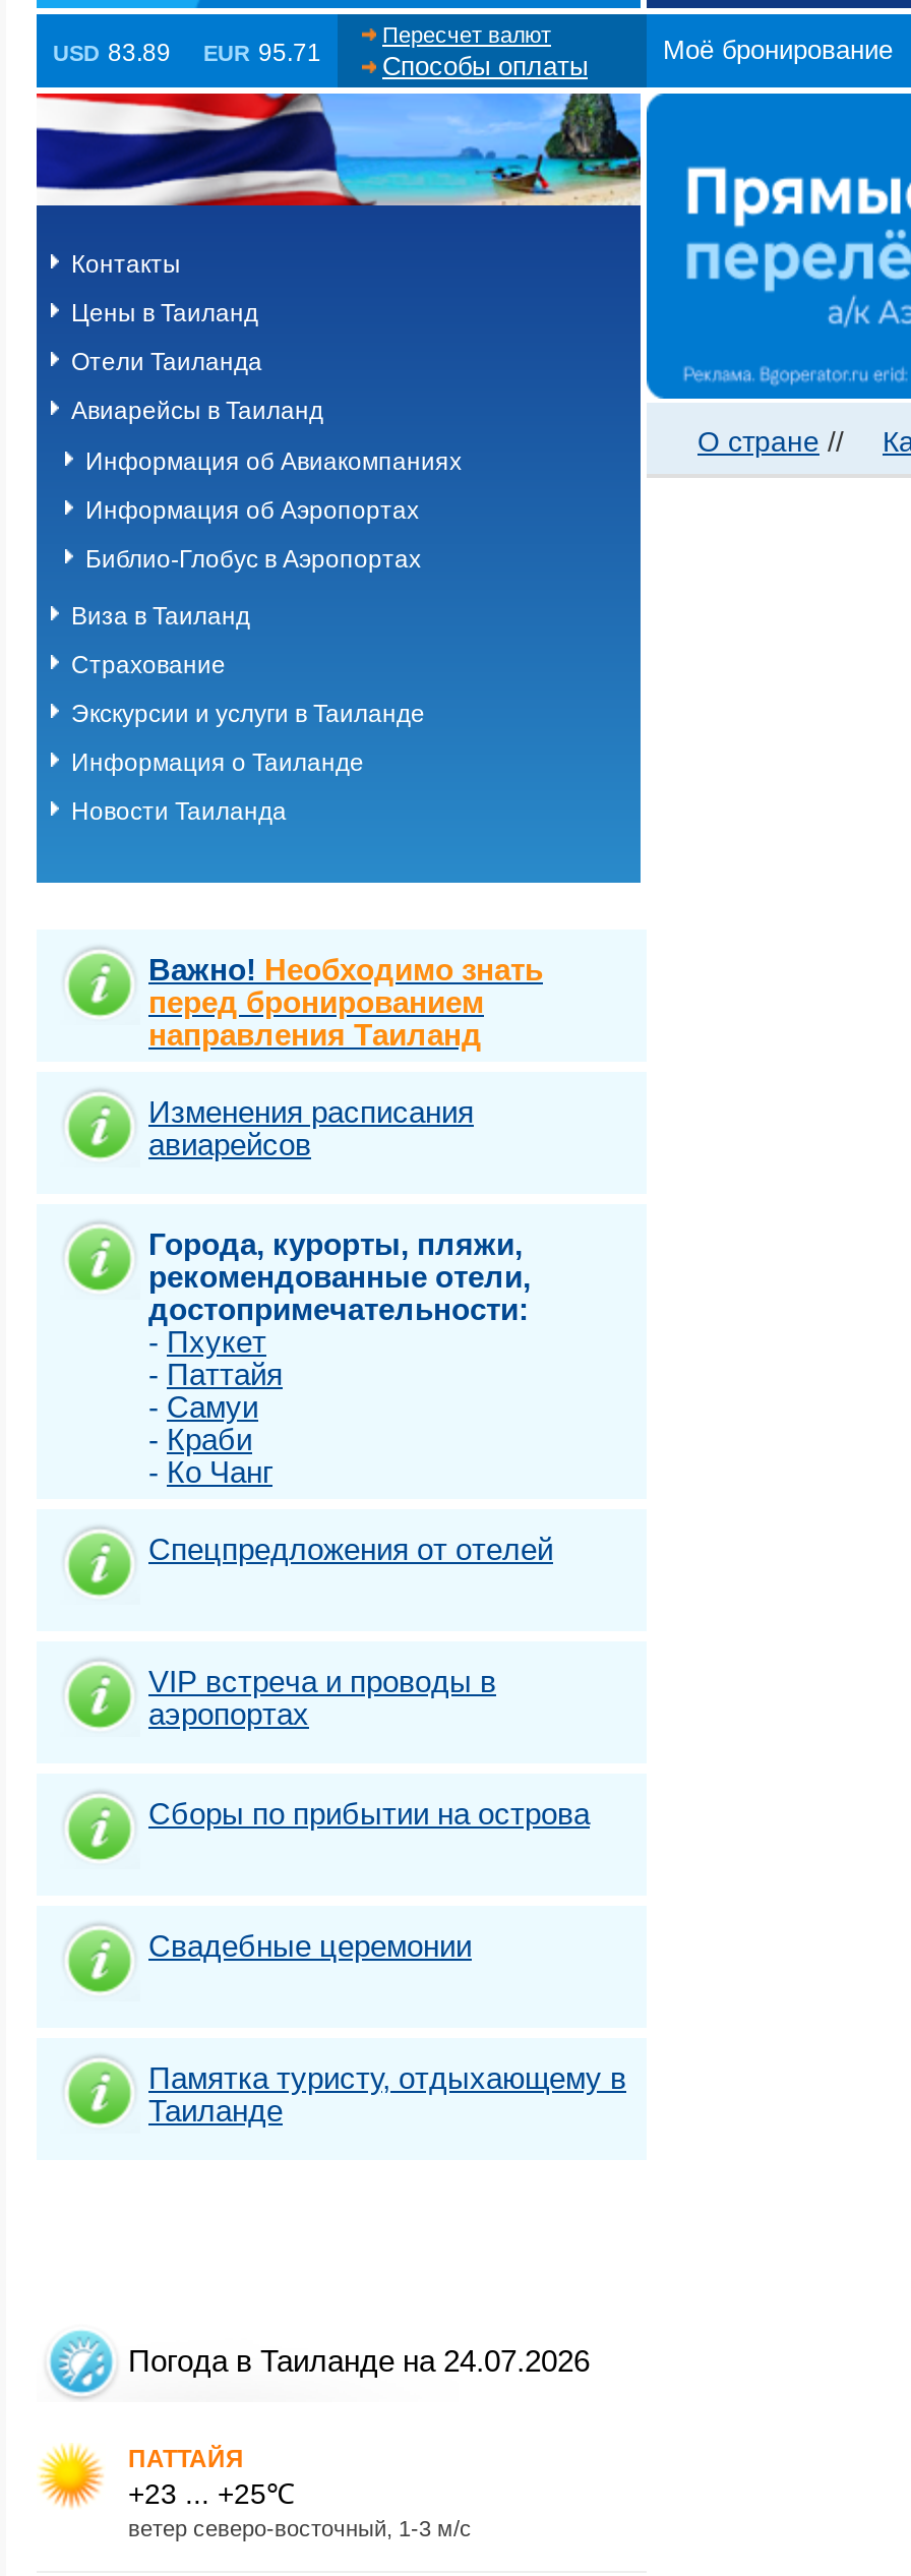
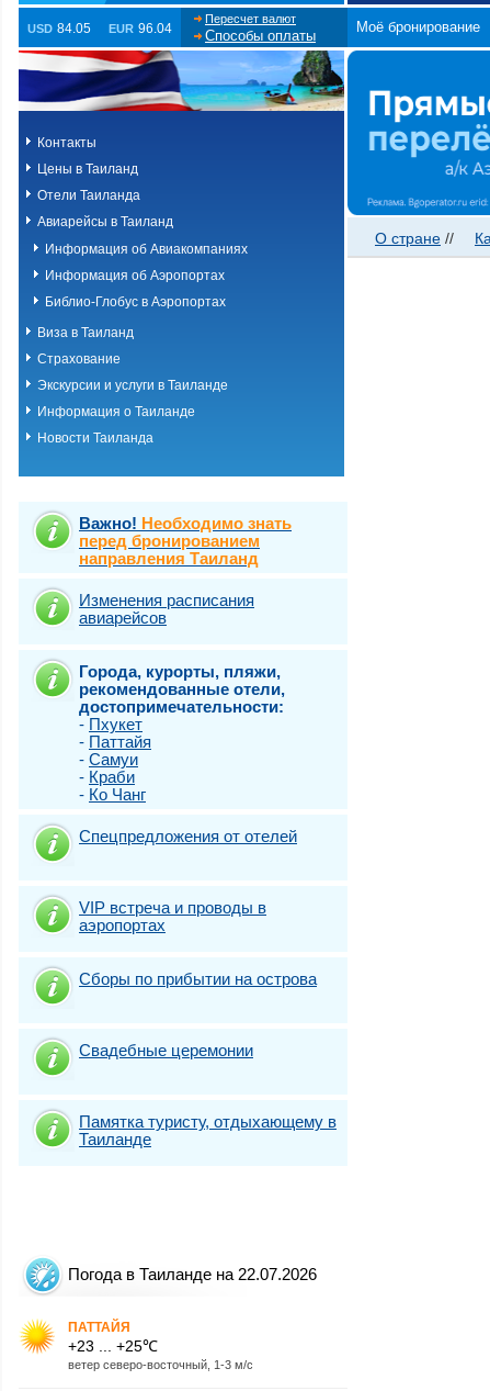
[53,39,171,67] USD 83.89 -> [27,21,91,36] USD 84.05
[203,39,321,67] EUR 95.71 -> [109,21,172,36] EUR 96.04
[128,2343,590,2378] Погода в Таиланде на 24.07.2026 -> [68,1265,317,1283] Погода в Таиланде на 22.07.2026

